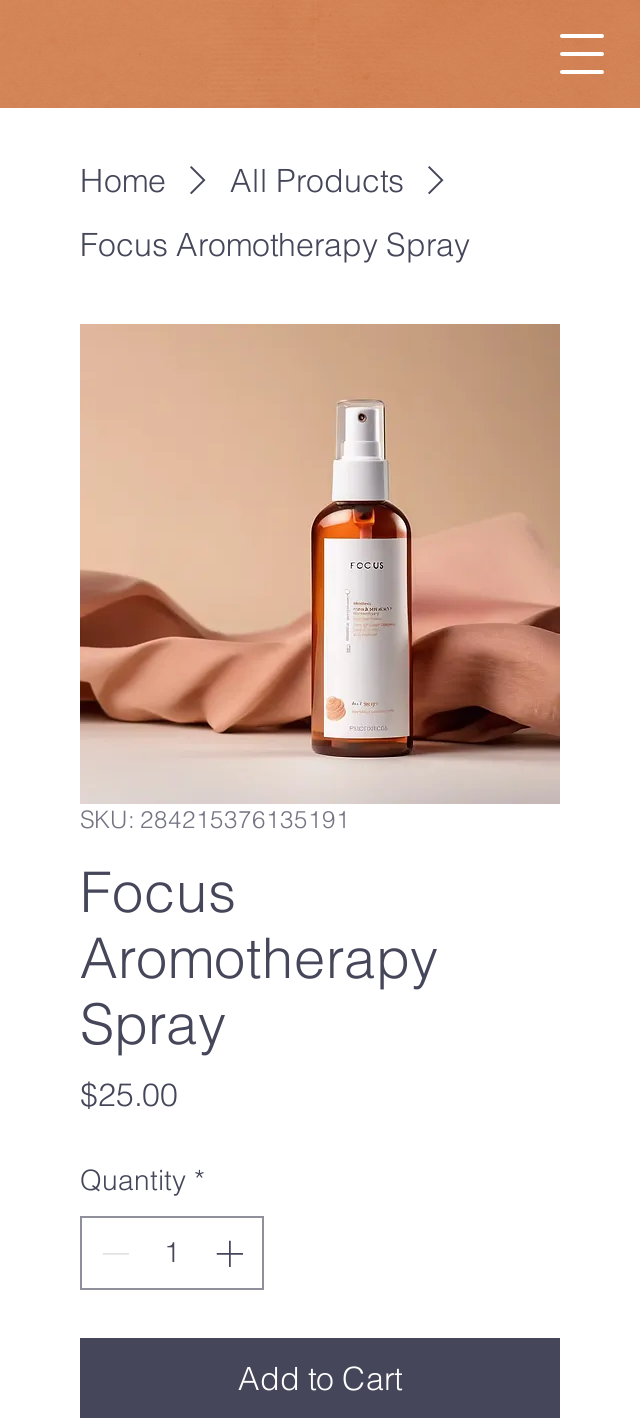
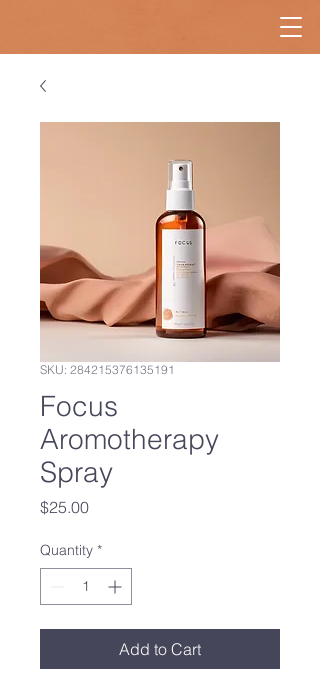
[80,160,470,264] Home | All Products | Focus Aromotherapy Spray -> none

